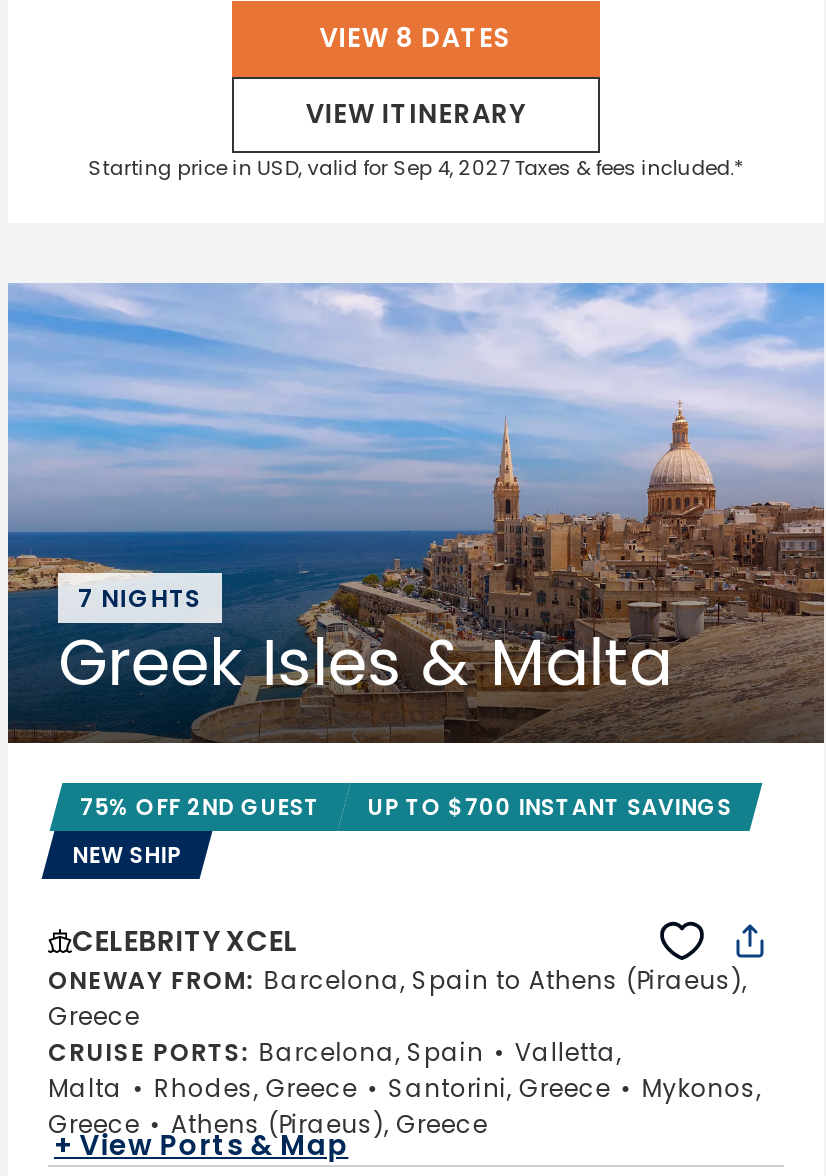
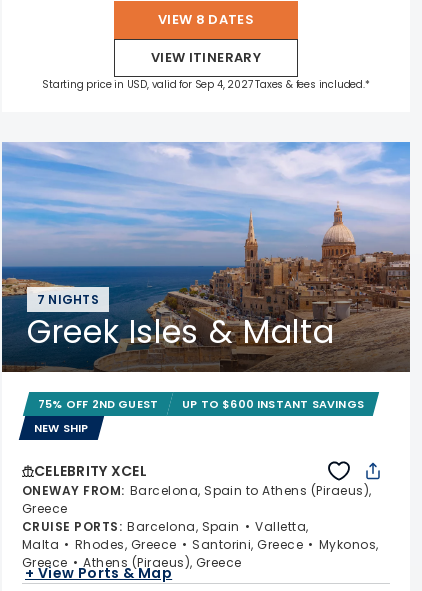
[368,792,732,824] UP TO $700 INSTANT SAVINGS -> [182,396,364,412] UP TO $600 INSTANT SAVINGS

